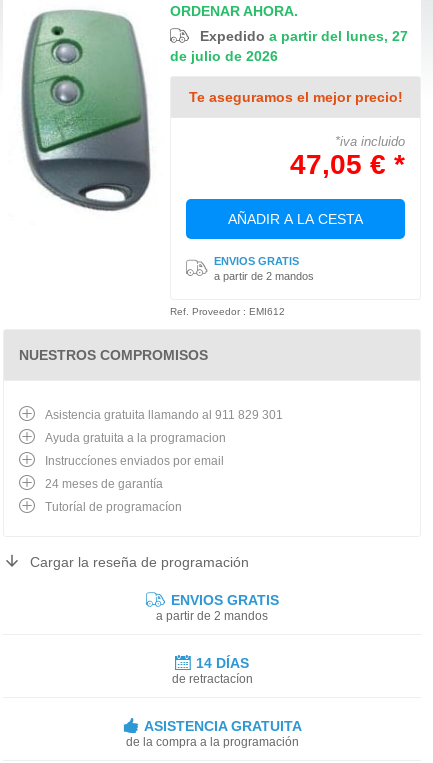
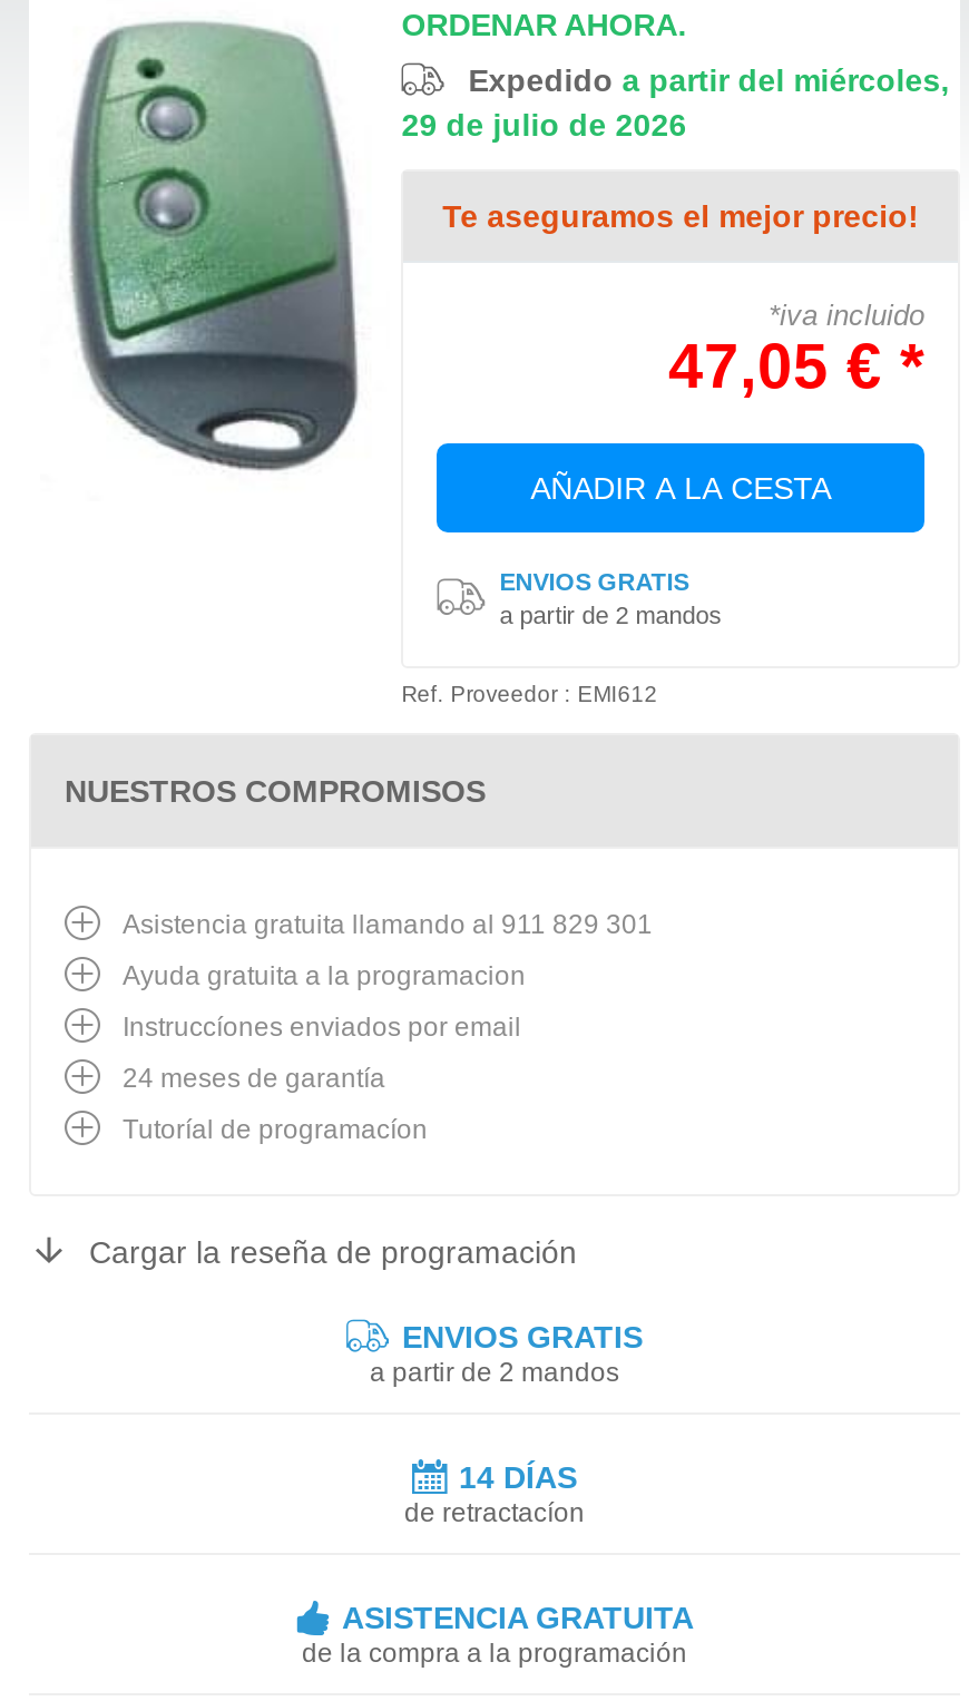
[170,28,408,64] Expedido a partir del lunes, 27 | de julio de 2026 -> [401,62,949,143] Expedido a partir del miércoles, | 29 de julio de 2026

